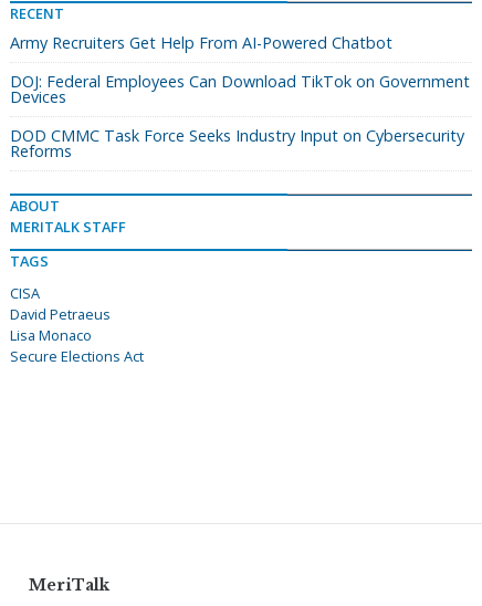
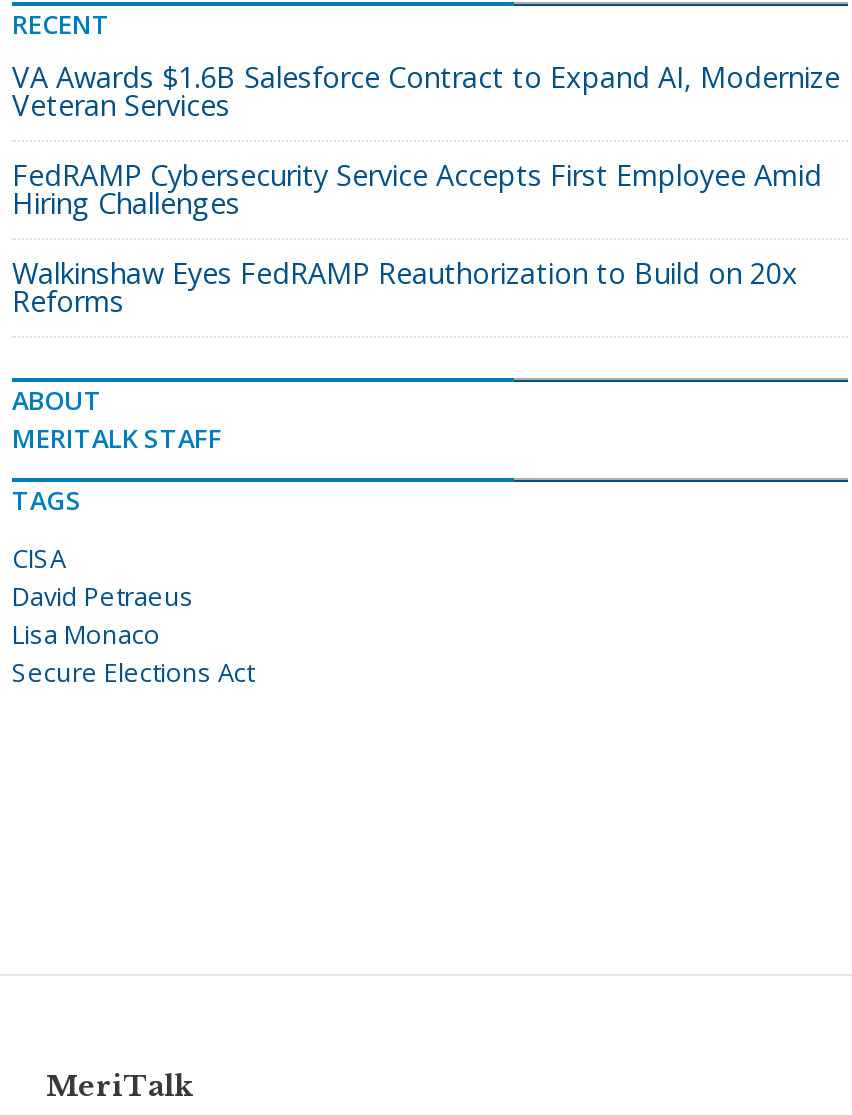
[10,32,392,53] Army Recruiters Get Help From AI-Powered Chatbot -> [12,58,840,124] VA Awards $1.6B Salesforce Contract to Expand AI, Modernize | Veteran Services
[10,71,470,107] DOJ: Federal Employees Can Download TikTok on Government | Devices -> [12,156,822,222] FedRAMP Cybersecurity Service Accepts First Employee Amid | Hiring Challenges
[10,125,464,146] DOD CMMC Task Force Seeks Industry Input on Cybersecurity -> [12,254,798,292] Walkinshaw Eyes FedRAMP Reauthorization to Build on 20x

